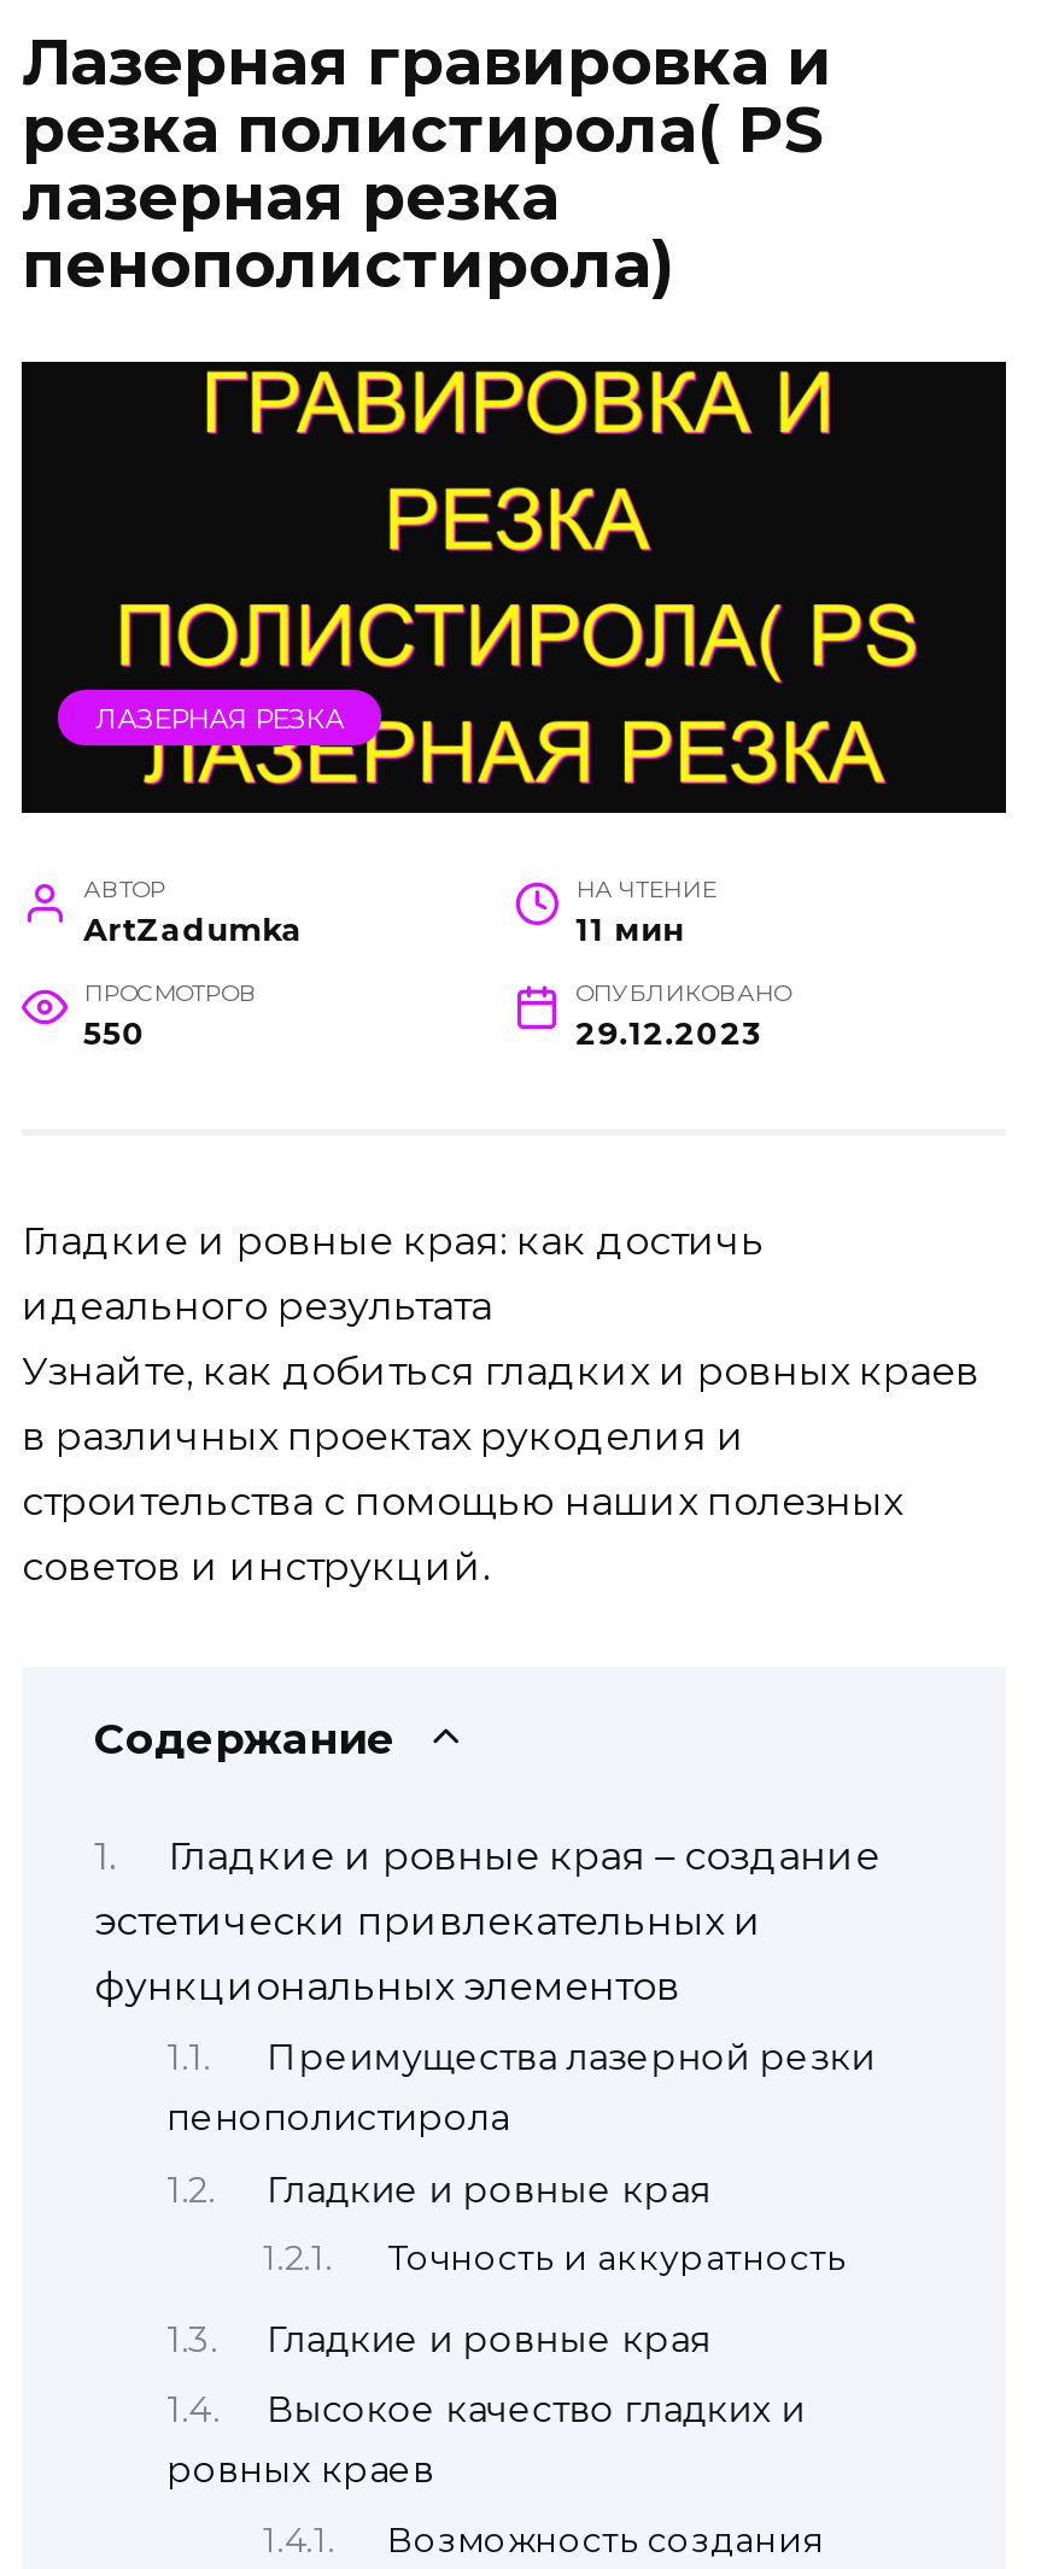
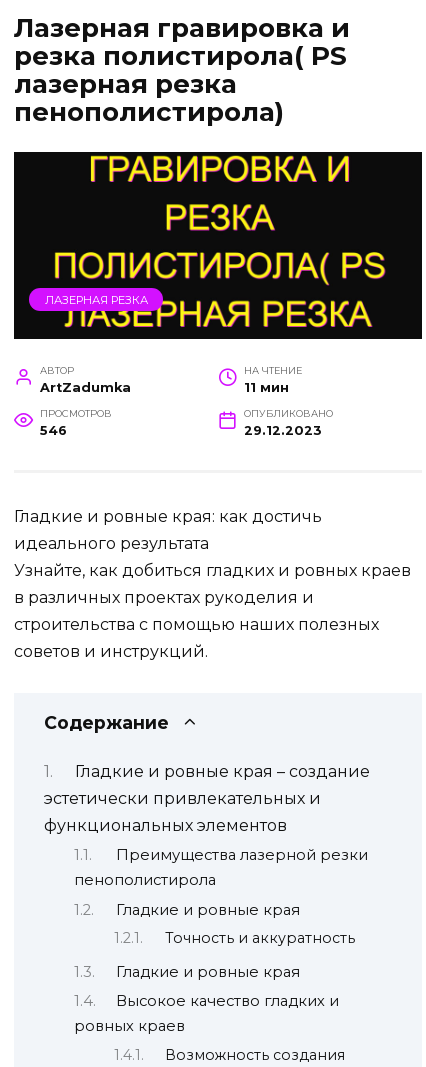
[83,1017,146,1053] 550 -> [40,423,67,438] 546

